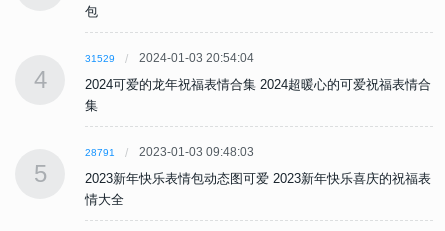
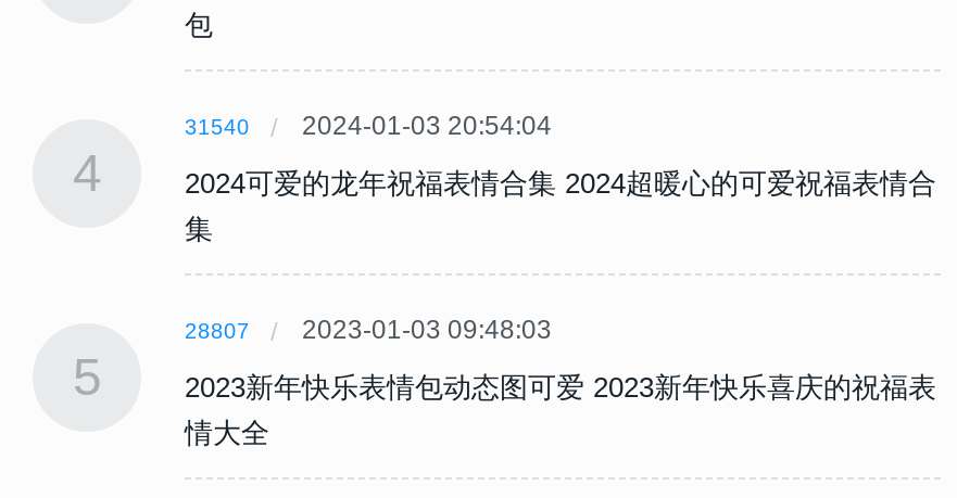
[85,53,115,64] 31529 -> [185,115,250,139] 31540
[85,147,115,158] 28791 -> [185,319,250,343] 28807

